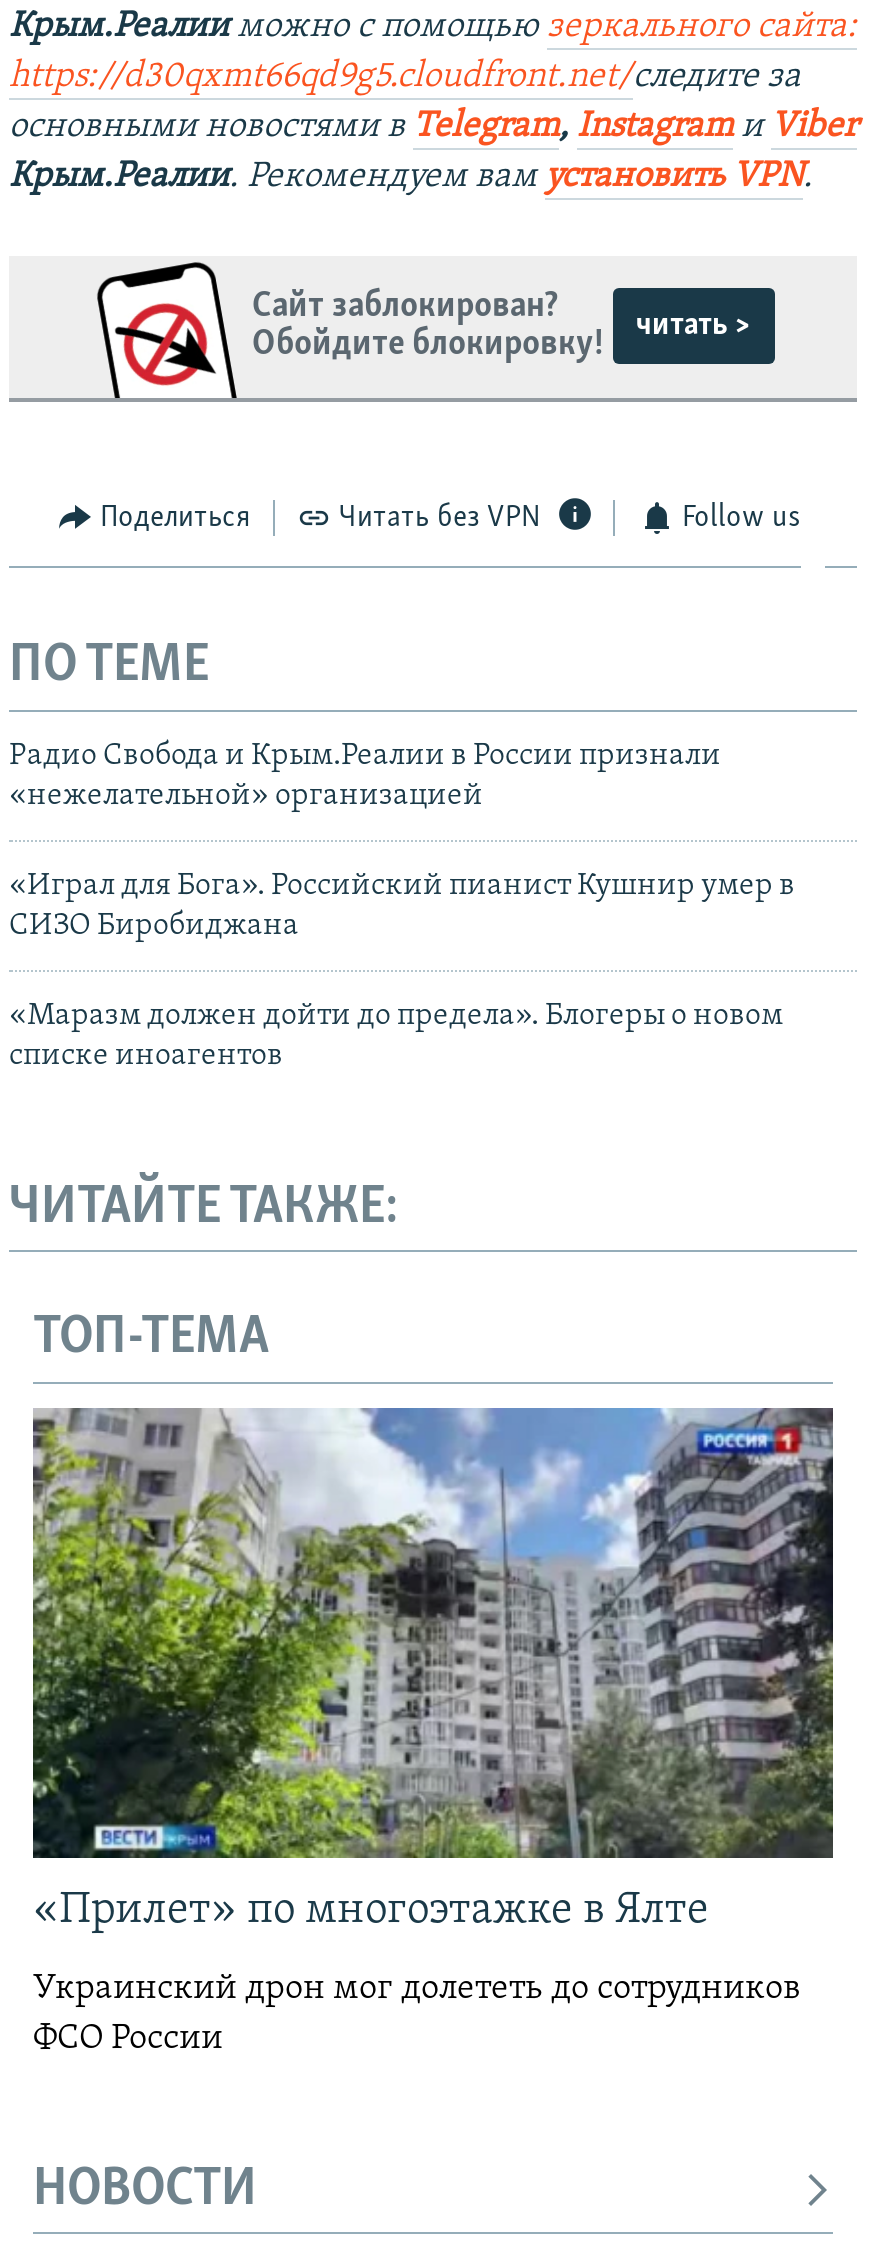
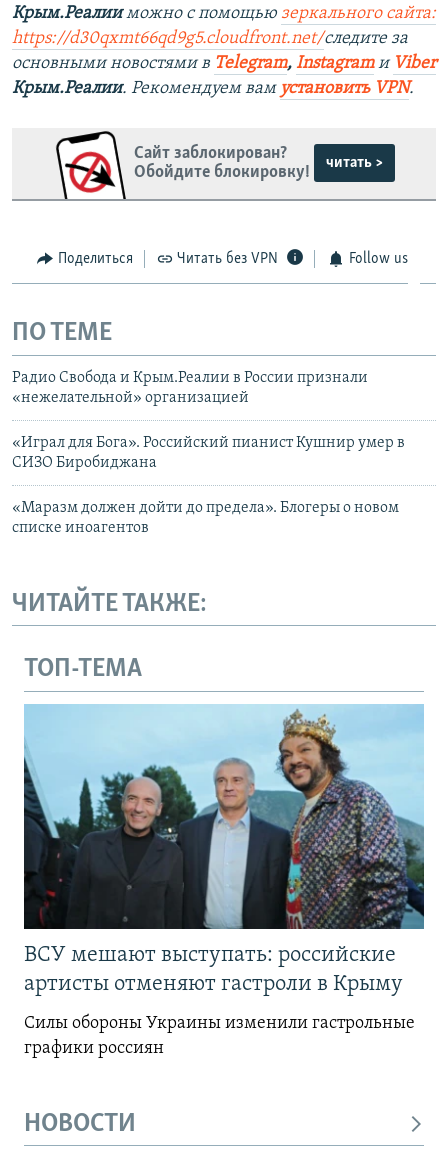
[31,1406,835,1934] [image] | «Прилет» по многоэтажке в Ялте -> [24,704,425,996] [image] | ВСУ мешают выступать: российские | артисты отменяют гастроли в Крыму
[33,1970,801,2058] Украинский дрон мог долететь до сотрудников | ФСО России -> [24,1014,415,1058] Силы обороны Украины изменили гастрольные | графики россиян

